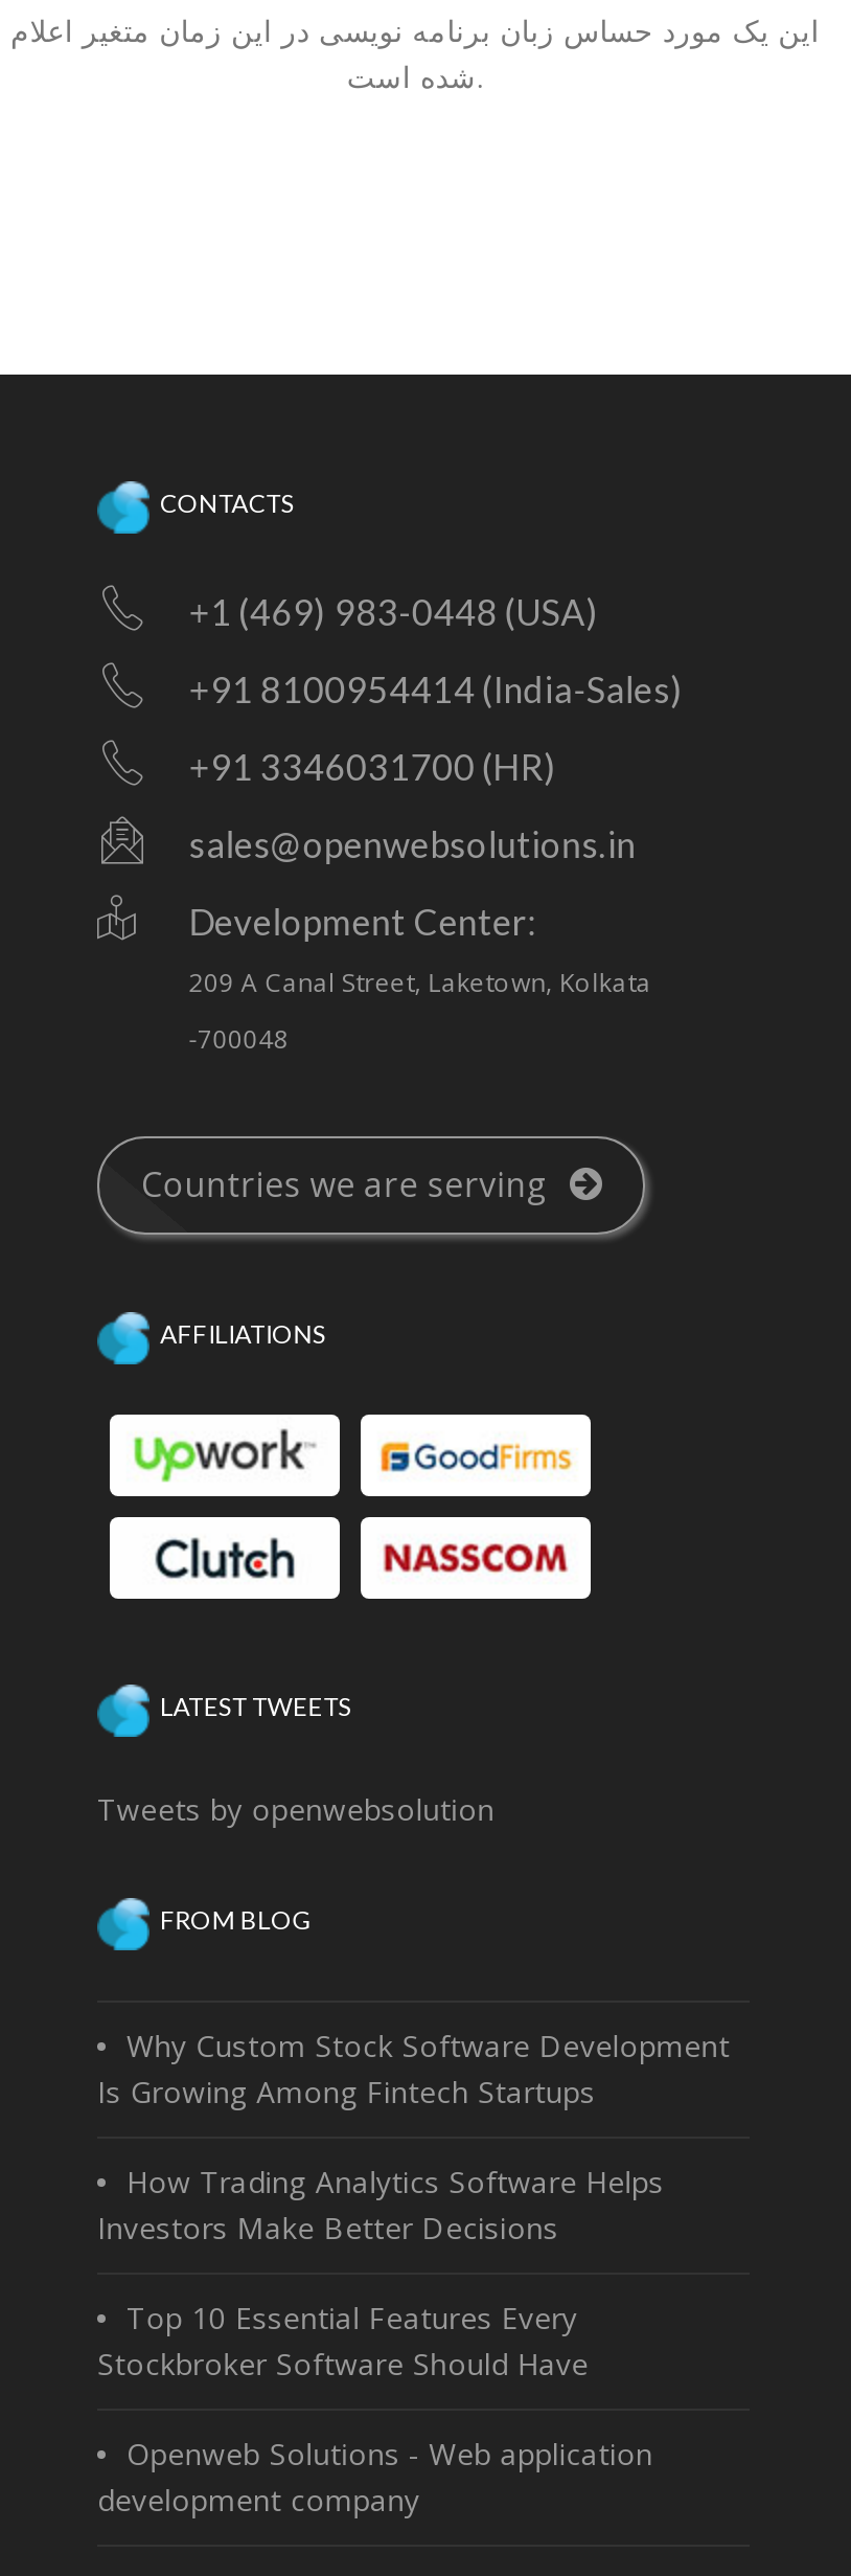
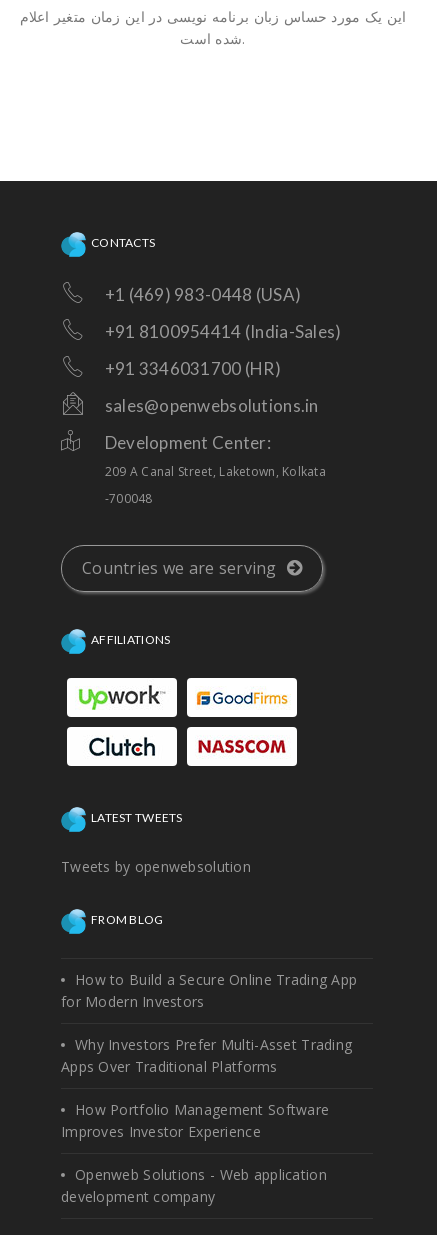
[97,2025,730,2111] Why Custom Stock Software Development | Is Growing Among Fintech Startups -> [61,970,357,1011] How to Build a Secure Online Trading App | for Modern Investors
[97,2161,664,2247] How Trading Analytics Software Helps | Investors Make Better Decisions -> [61,1035,352,1076] Why Investors Prefer Multi-Asset Trading | Apps Over Traditional Platforms
[97,2297,589,2383] Top 10 Essential Features Every | Stockbroker Software Should Have -> [61,1100,329,1141] How Portfolio Management Software | Improves Investor Experience

